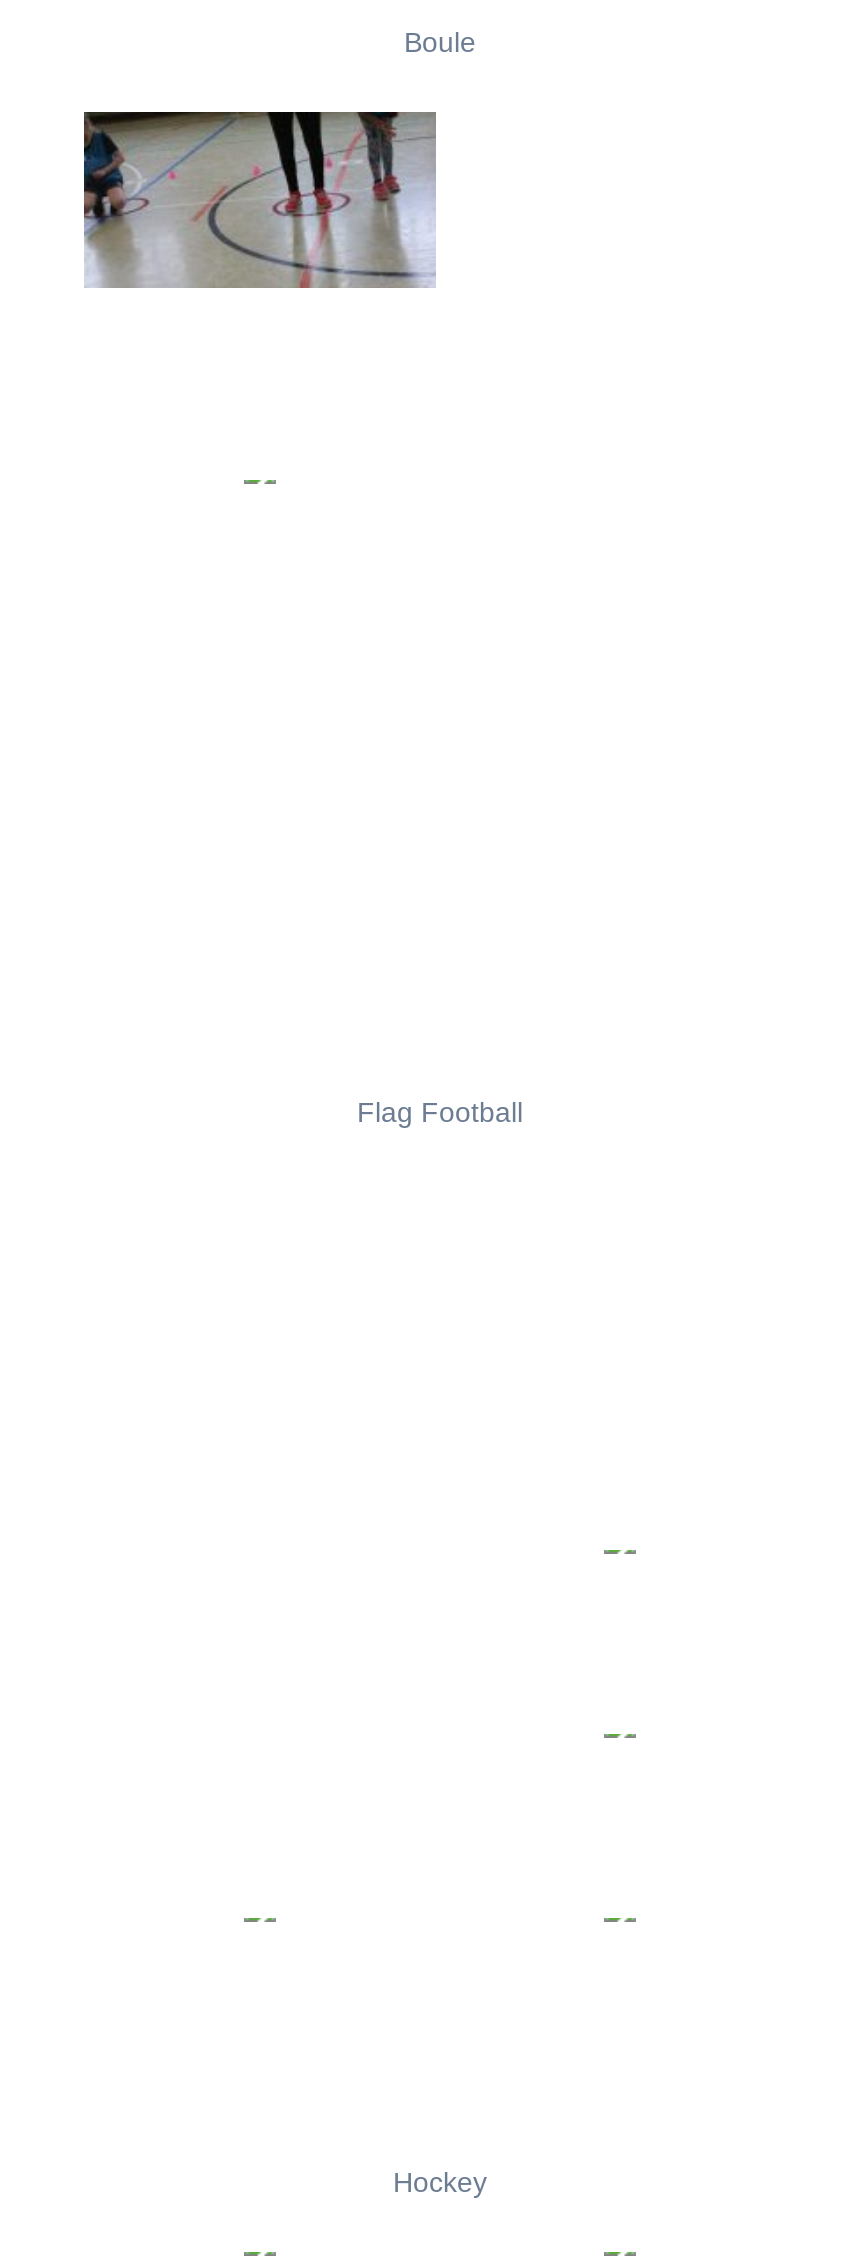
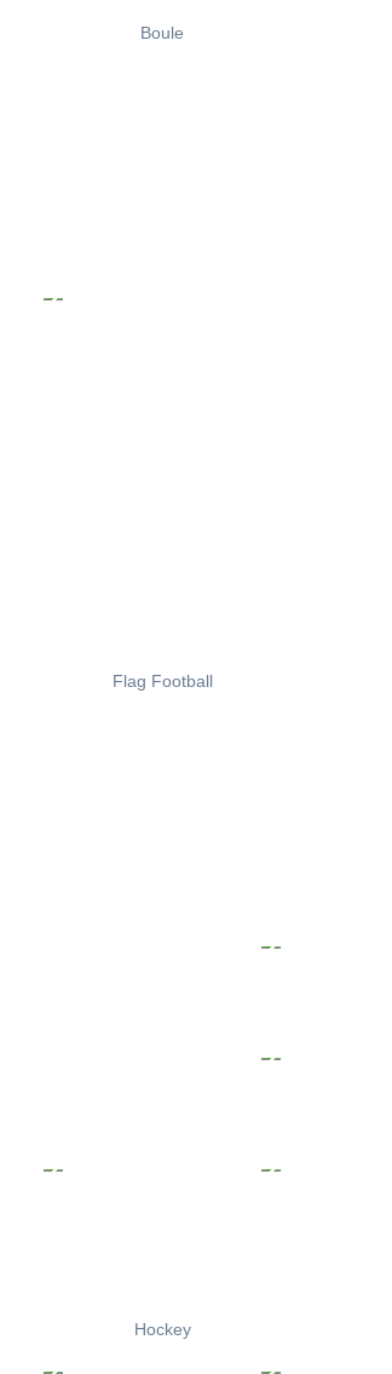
[82,110,438,290] [image] -> none

